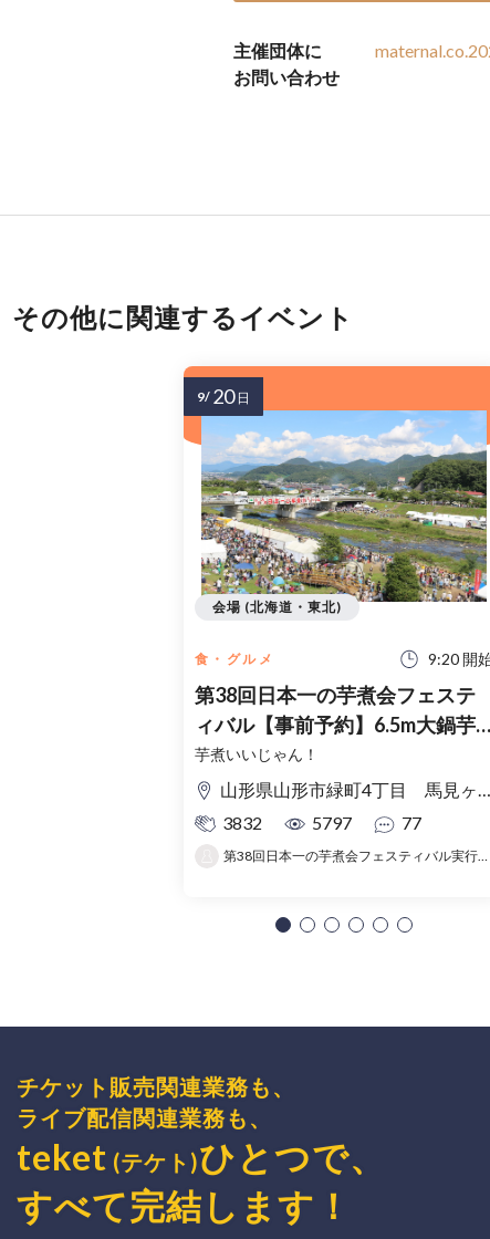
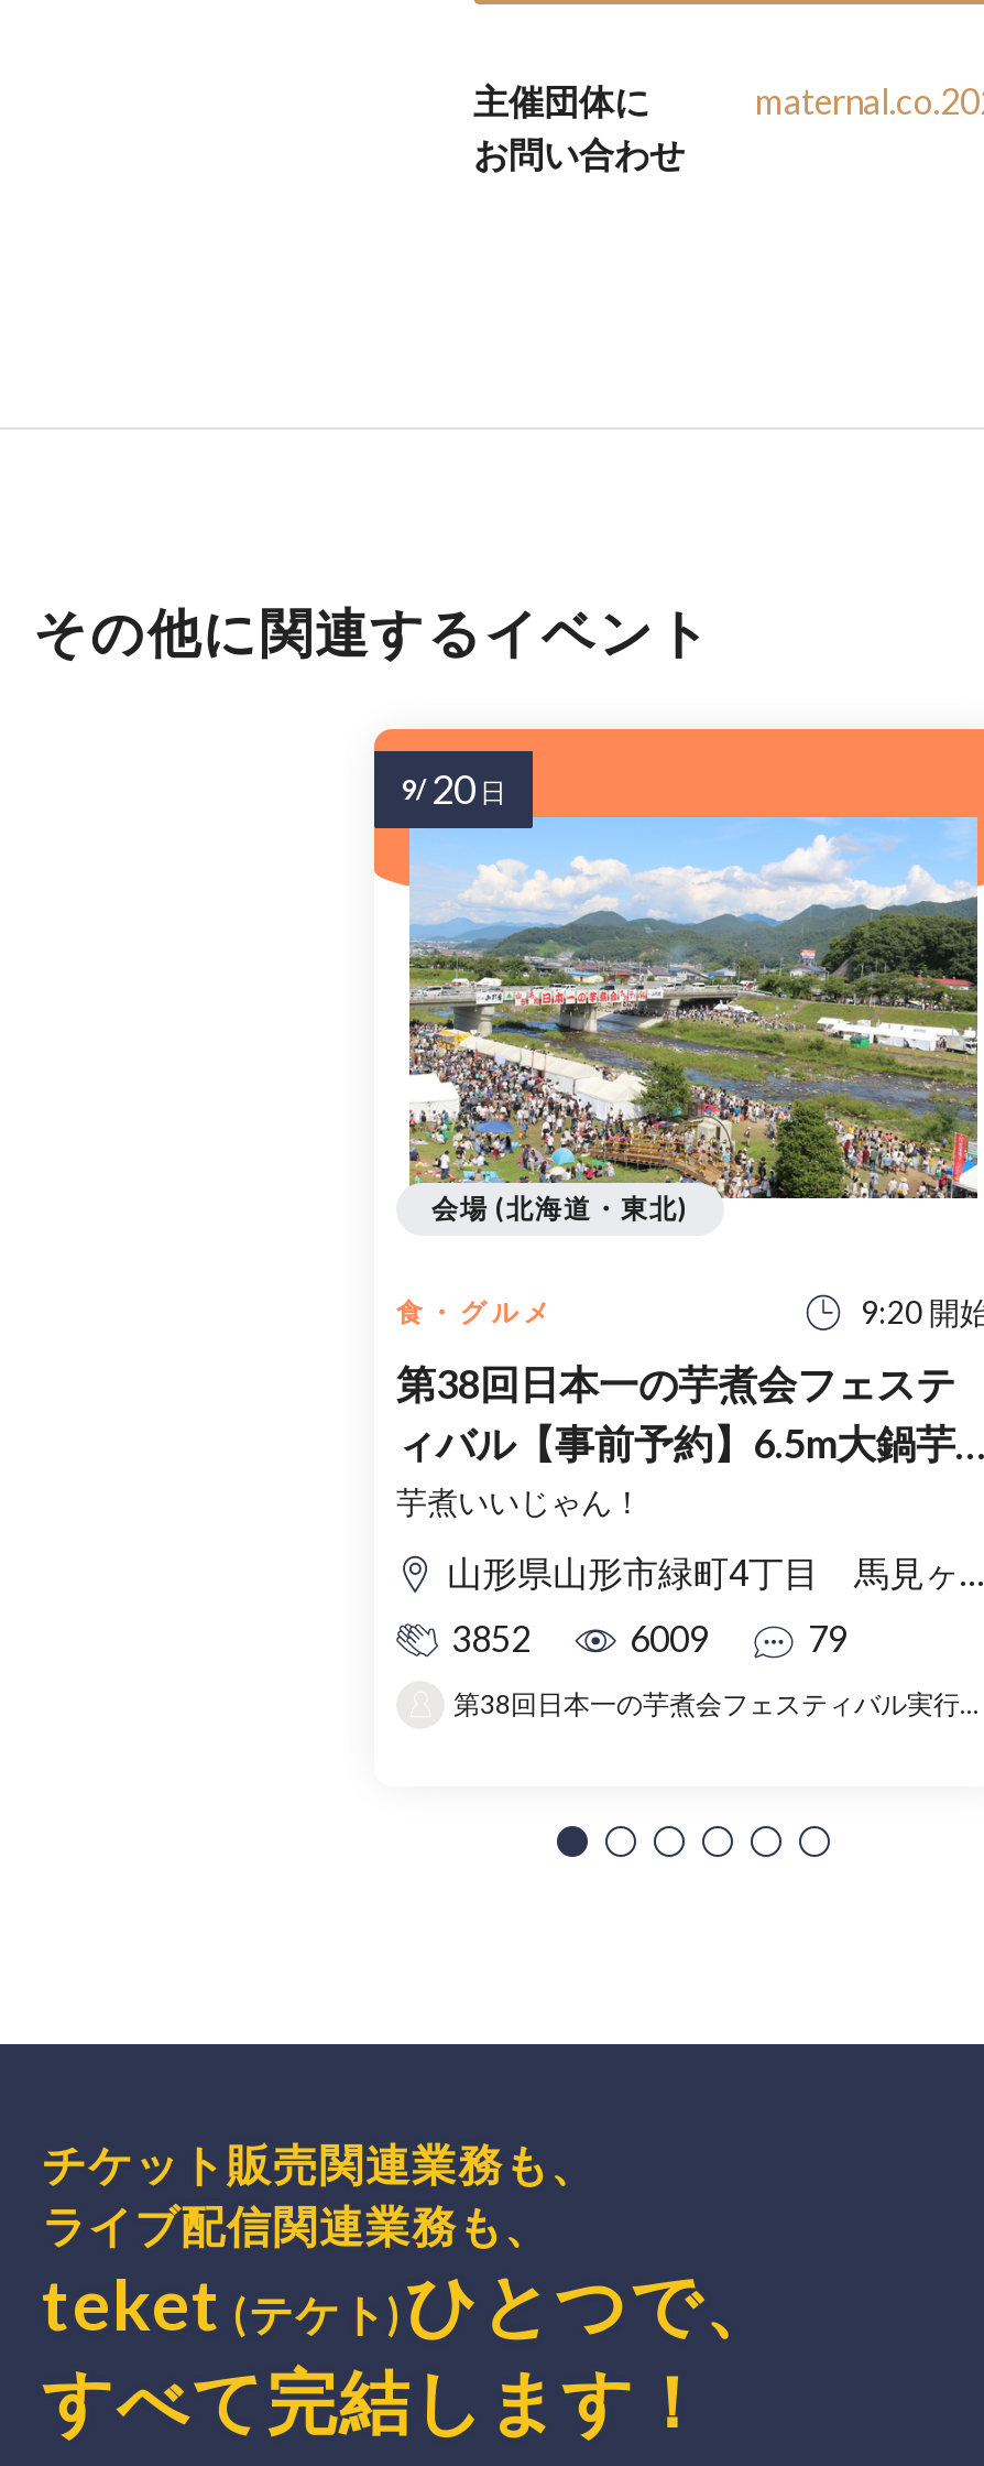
[222,813,262,834] 3832 -> [451,1618,531,1660] 3852
[312,813,352,834] 5797 -> [630,1618,709,1660] 6009
[402,813,421,834] 77 -> [808,1618,848,1660] 79

